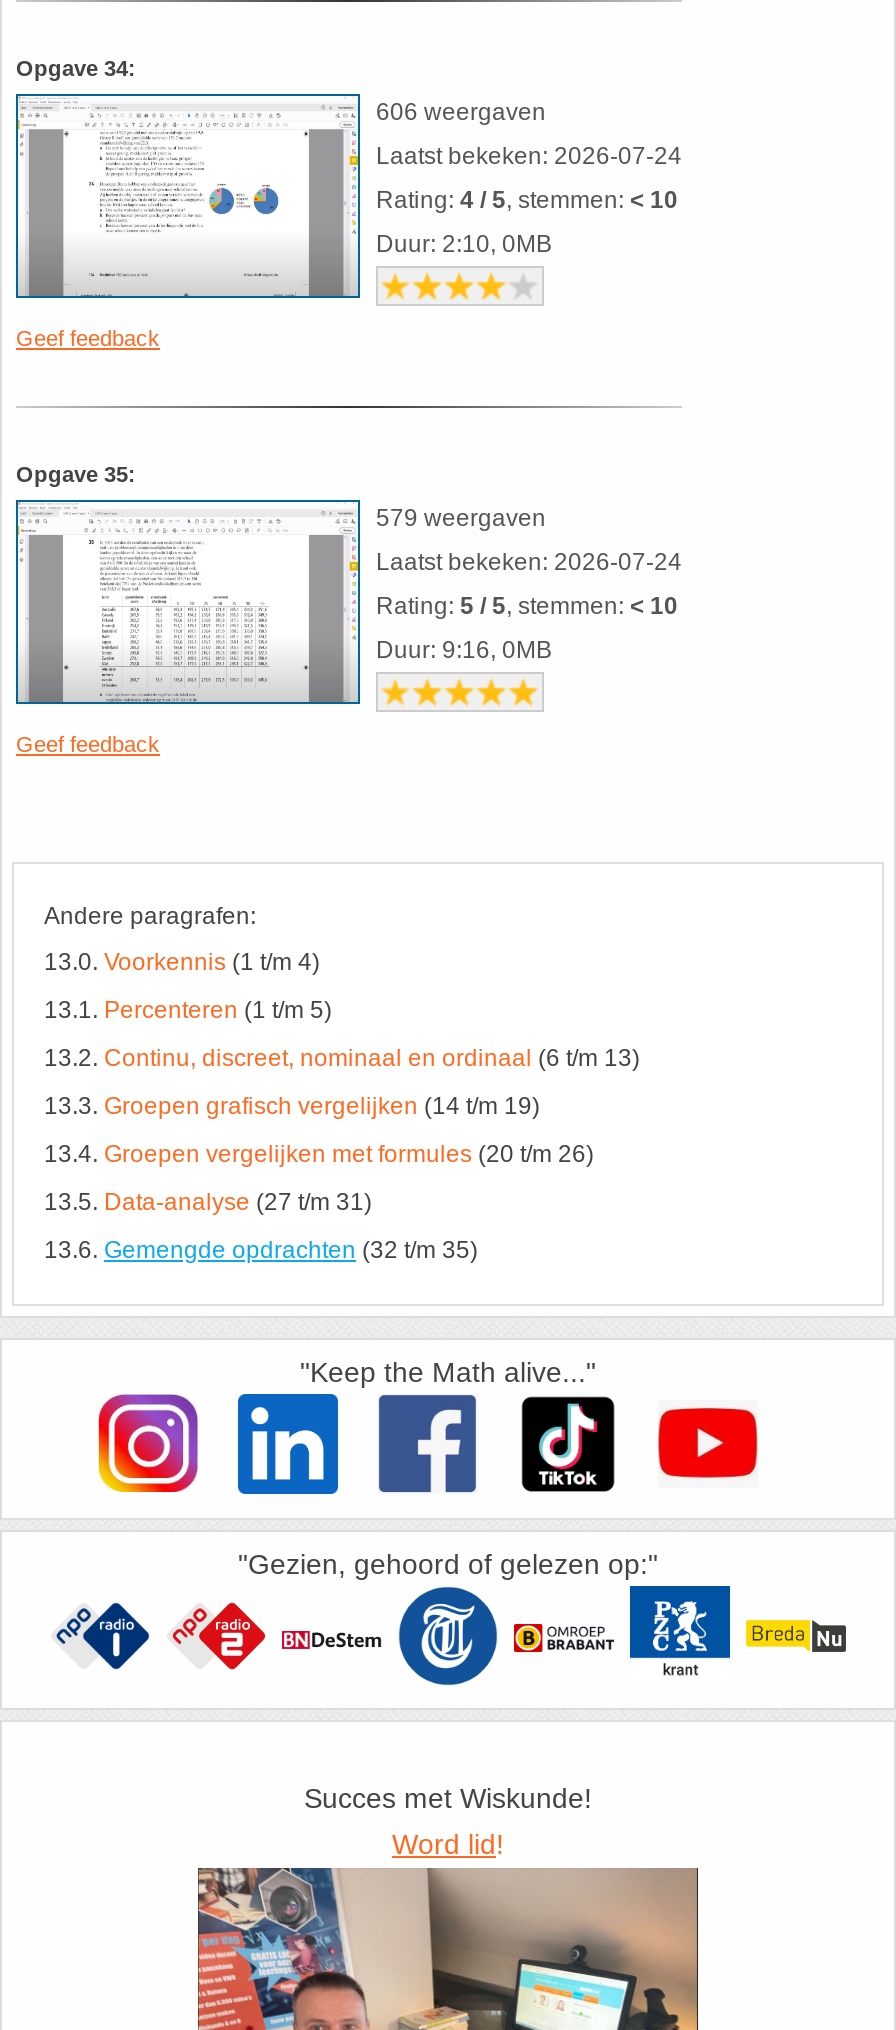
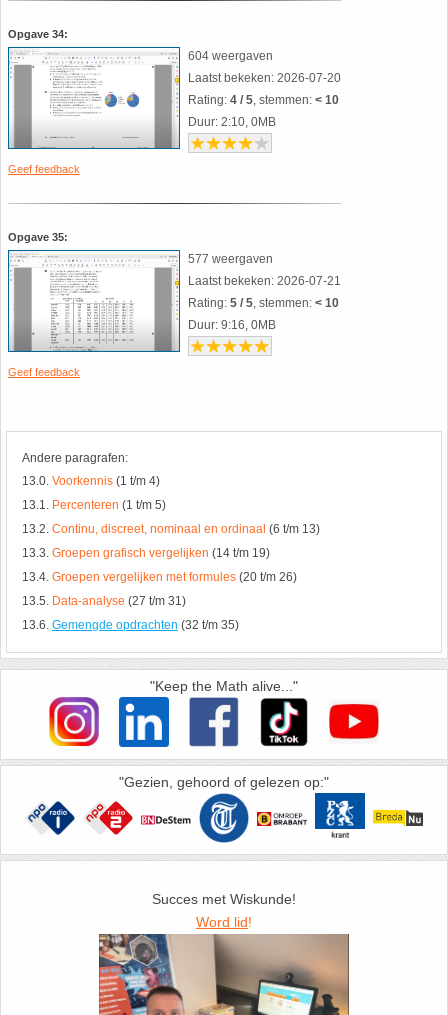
[376,98,546,126] 606 weergaven -> [188,49,273,63] 604 weergaven
[376,142,682,170] Laatst bekeken: 2026-07-24 -> [188,71,341,85] Laatst bekeken: 2026-07-20
[376,504,546,532] 579 weergaven -> [188,252,273,266] 577 weergaven
[376,548,682,576] Laatst bekeken: 2026-07-24 -> [188,274,341,288] Laatst bekeken: 2026-07-21

